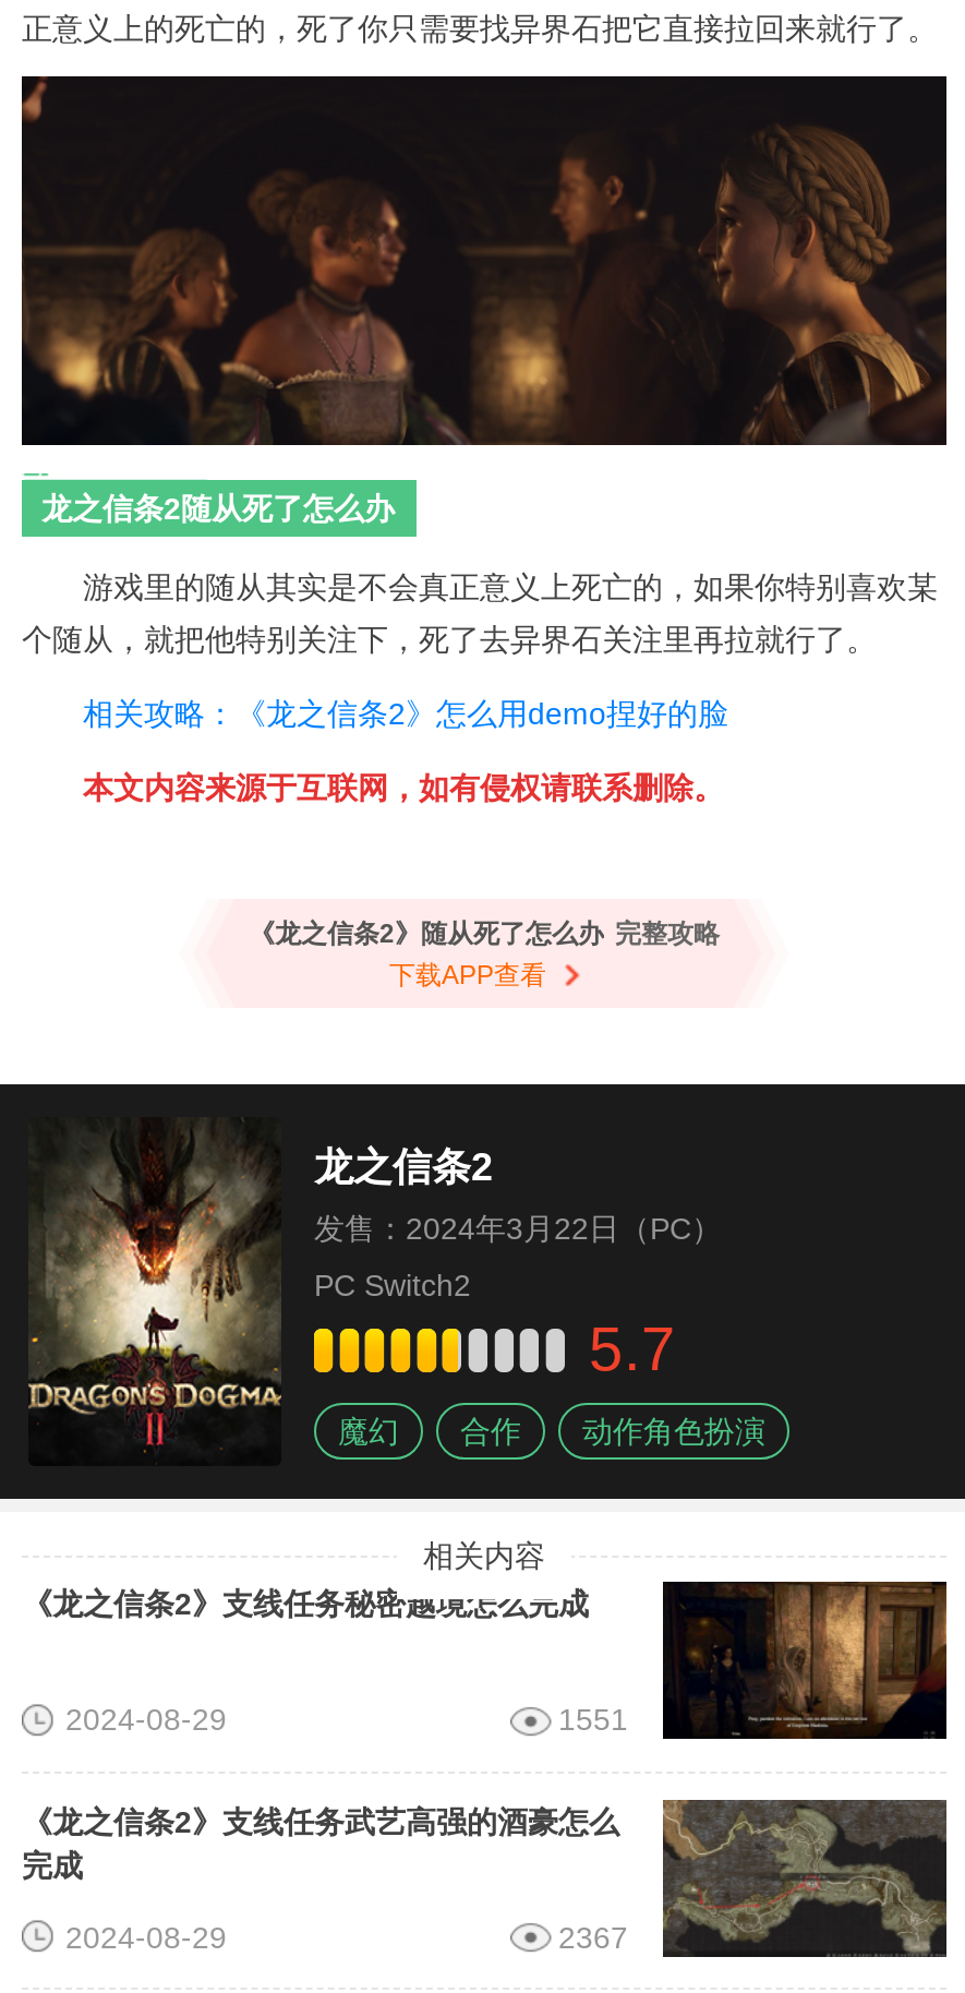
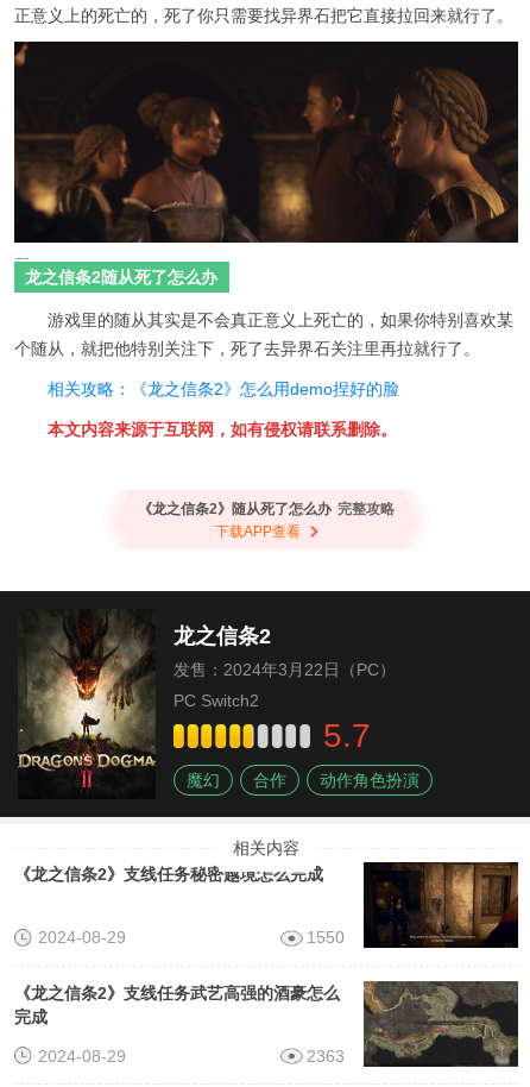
[558,1703,628,1738] 1551 -> [307,928,345,947] 1550
[558,1919,628,1954] 2367 -> [307,1046,345,1065] 2363

